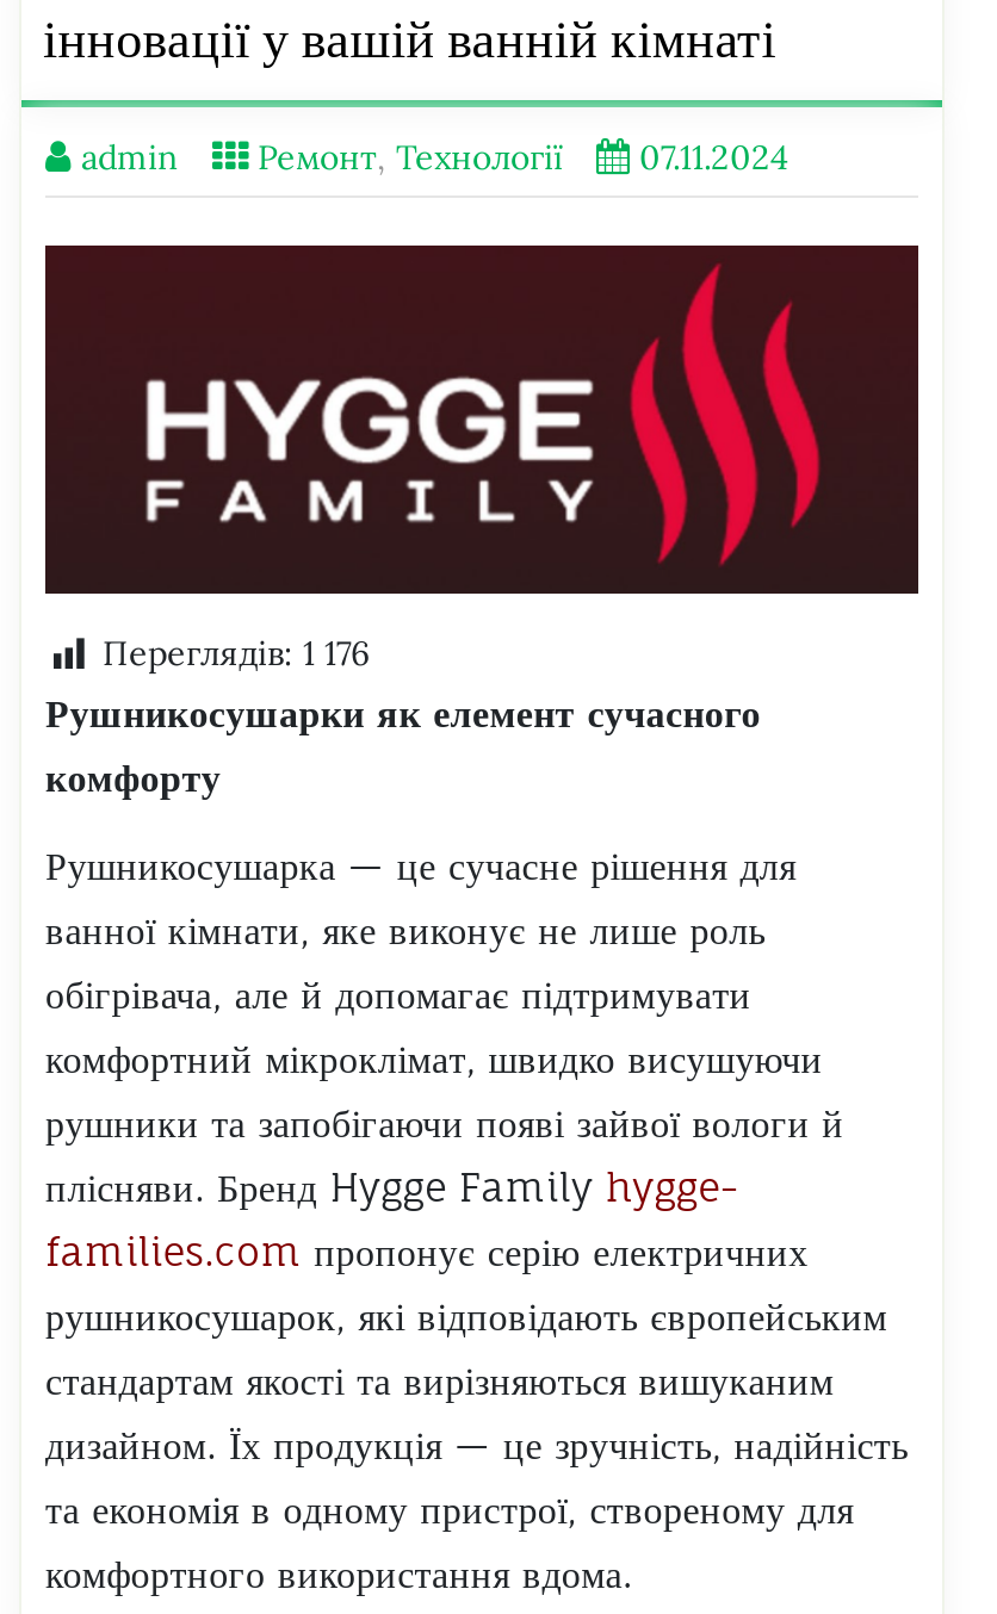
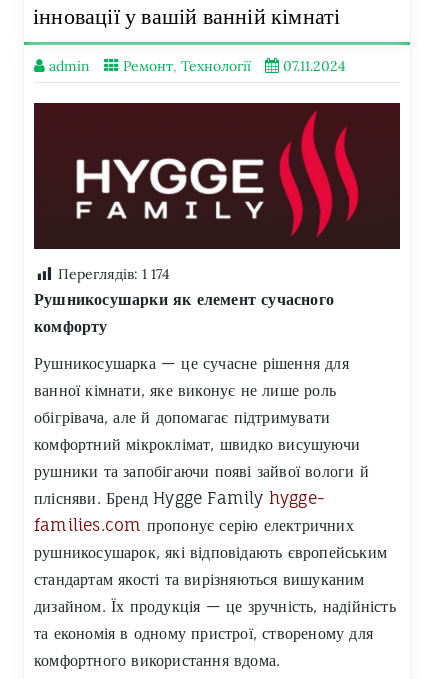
[103,633,370,676] Переглядів: 1 176 -> [58,265,170,283] Переглядів: 1 174

